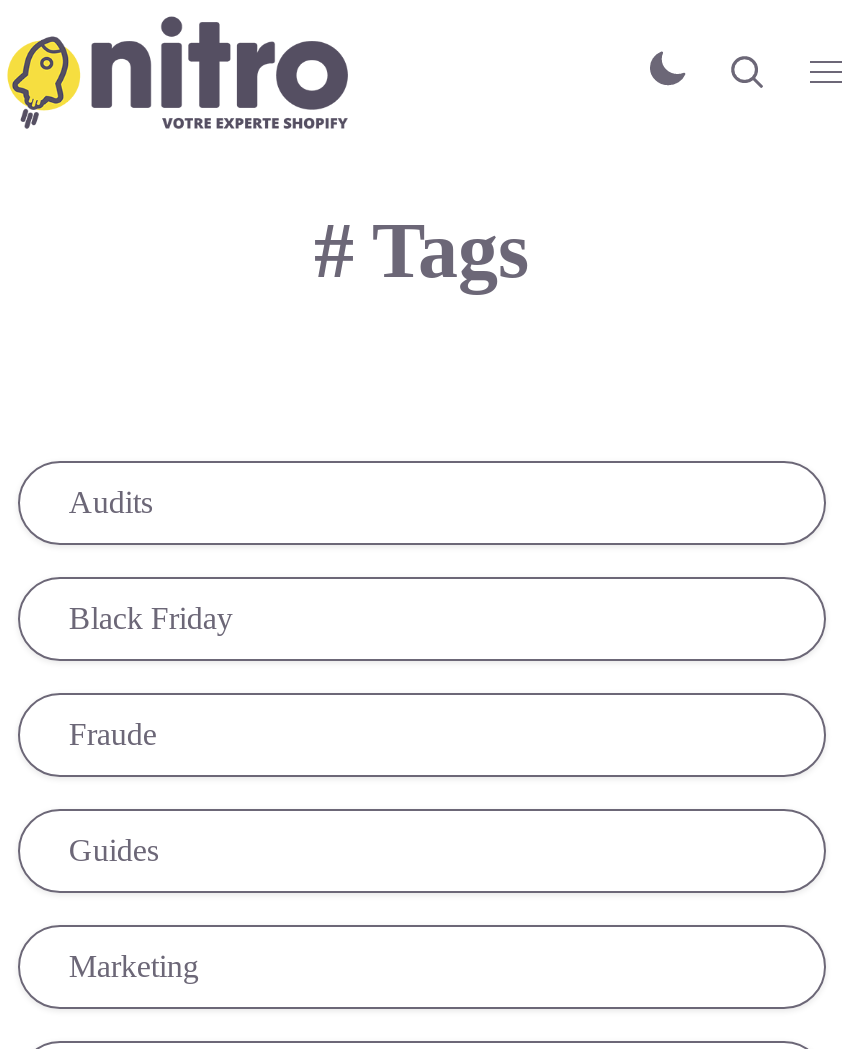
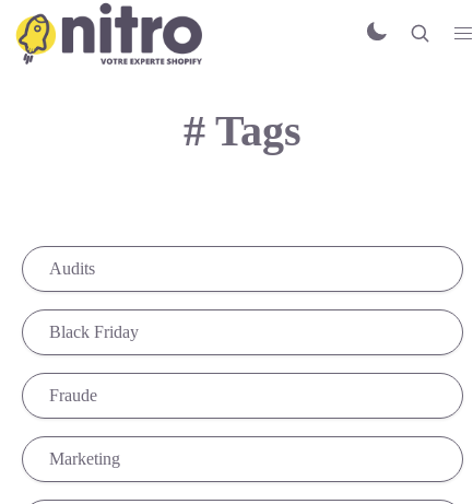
[69,833,159,867] Guides -> none

